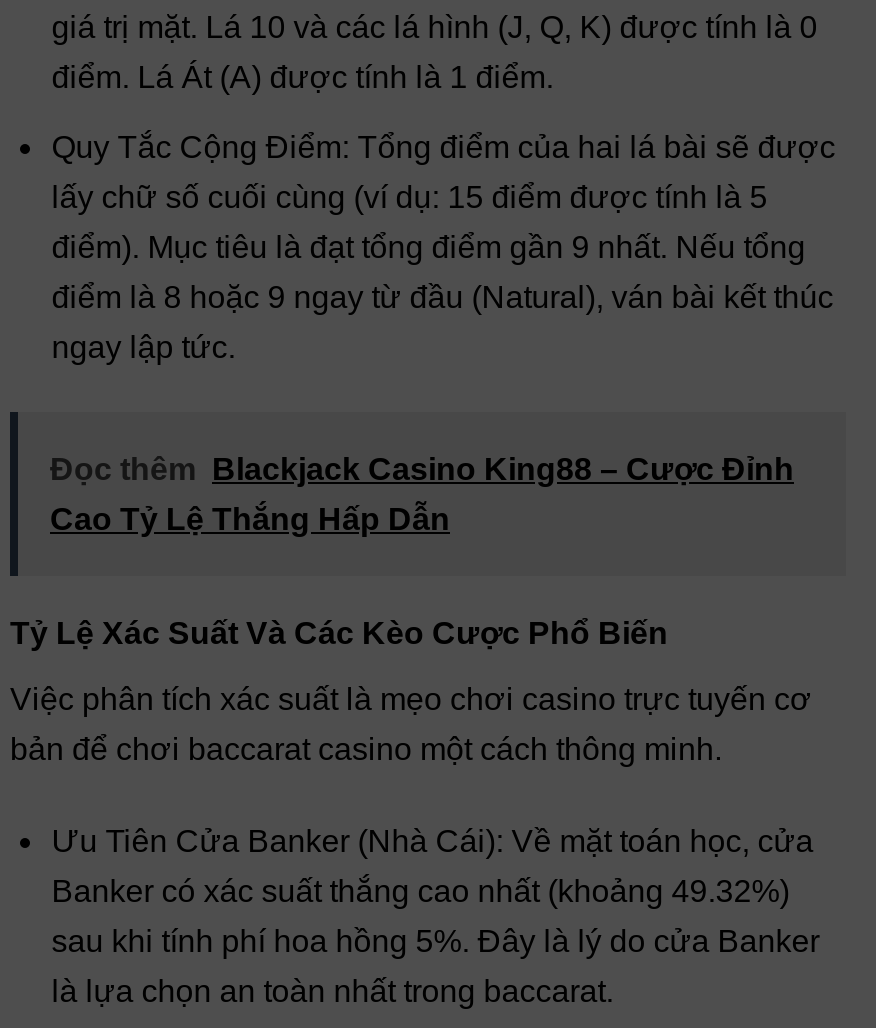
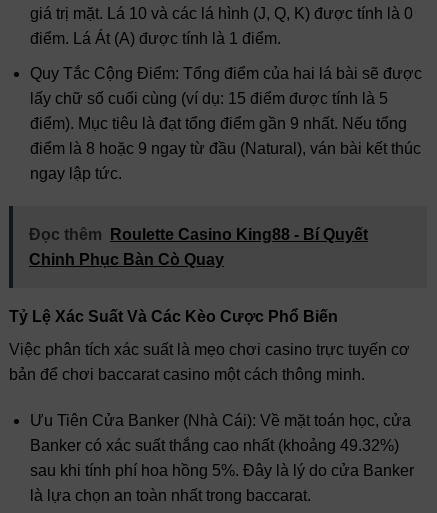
[50,453,794,487] Đọc thêm Blackjack Casino King88 – Cược Đỉnh -> [29,226,368,243] Đọc thêm Roulette Casino King88 - Bí Quyết
[50,503,450,537] Cao Tỷ Lệ Thắng Hấp Dẫn -> [29,251,224,268] Chinh Phục Bàn Cò Quay

